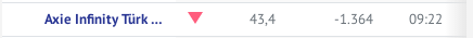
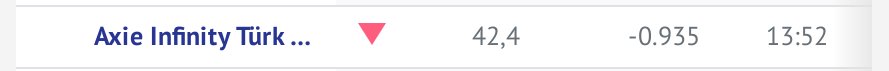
[250,10,276,28] 43,4 -> [472,19,520,53] 42,4
[334,10,373,28] -1.364 -> [628,19,700,53] -0.935
[409,10,443,28] 09:22 -> [766,19,828,53] 13:52

